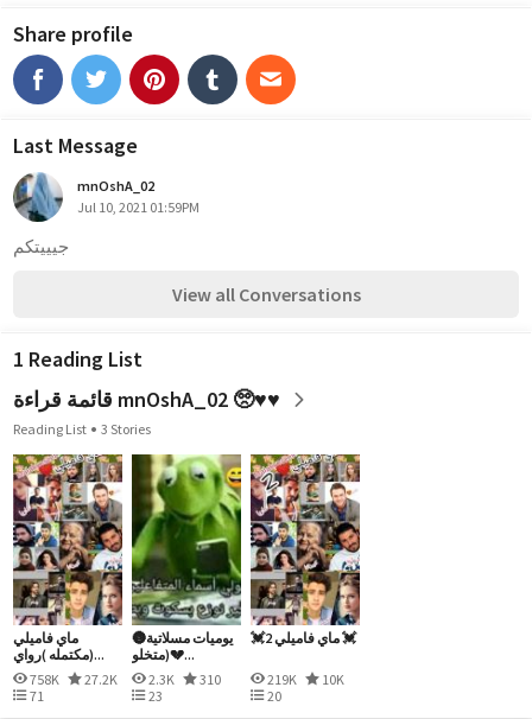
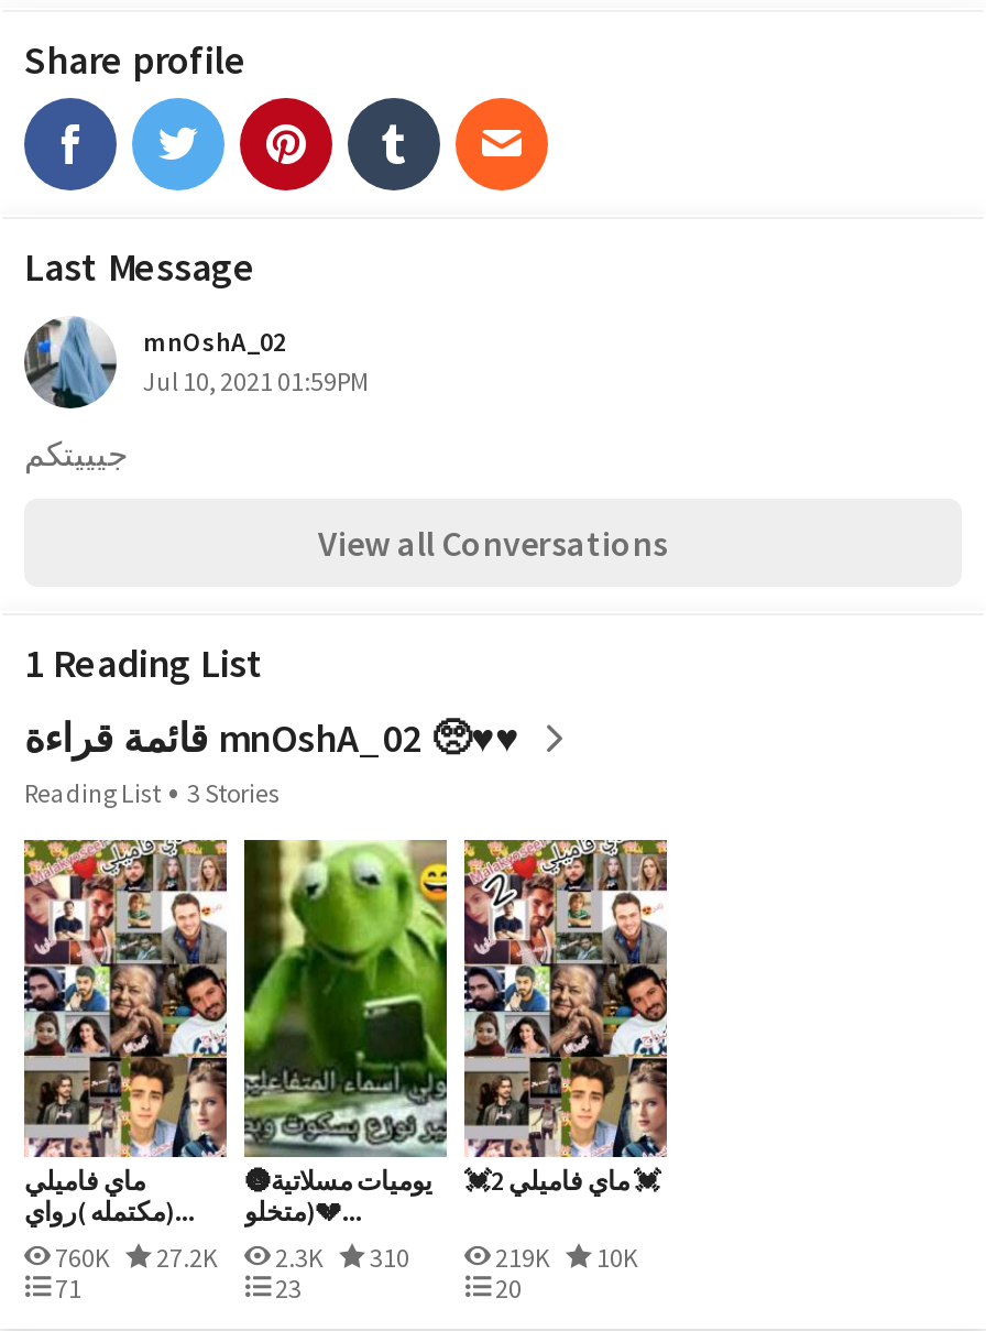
[27,670,221,688] 758K 27.2K 2.3K 310 -> [51,1241,409,1274] 760K 27.2K 2.3K 310

